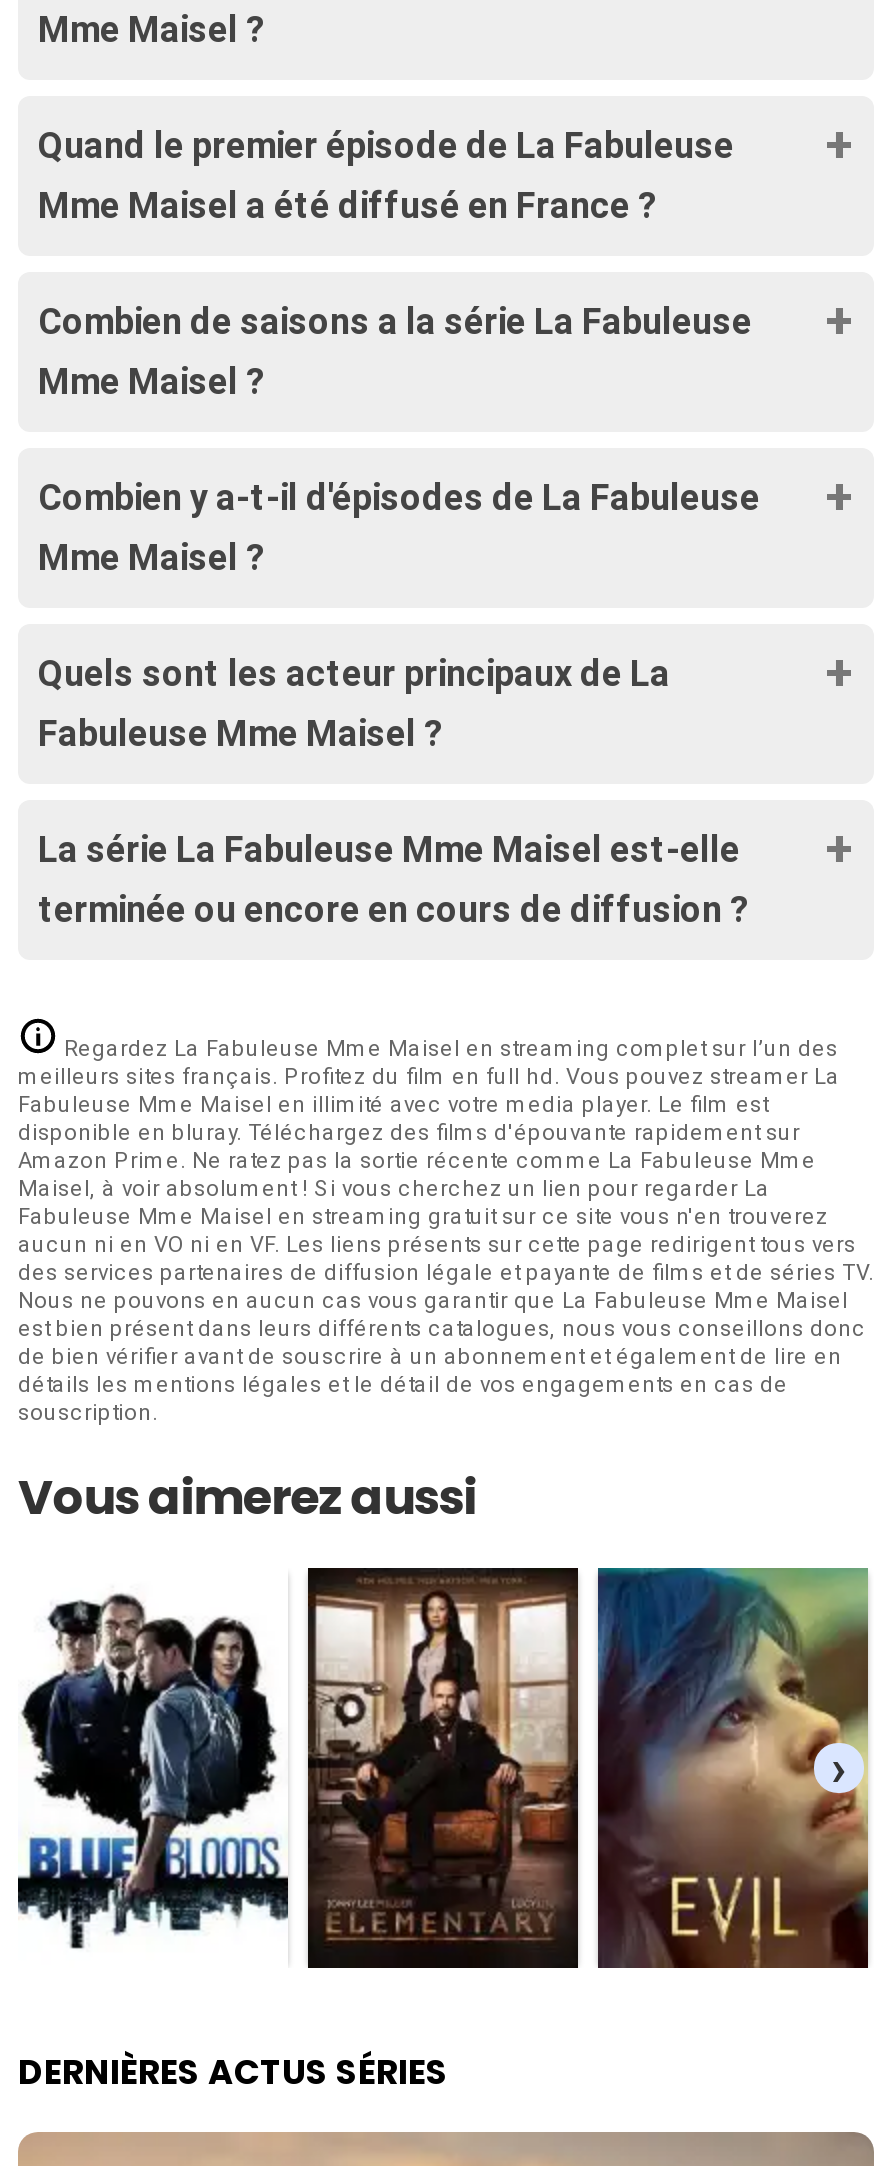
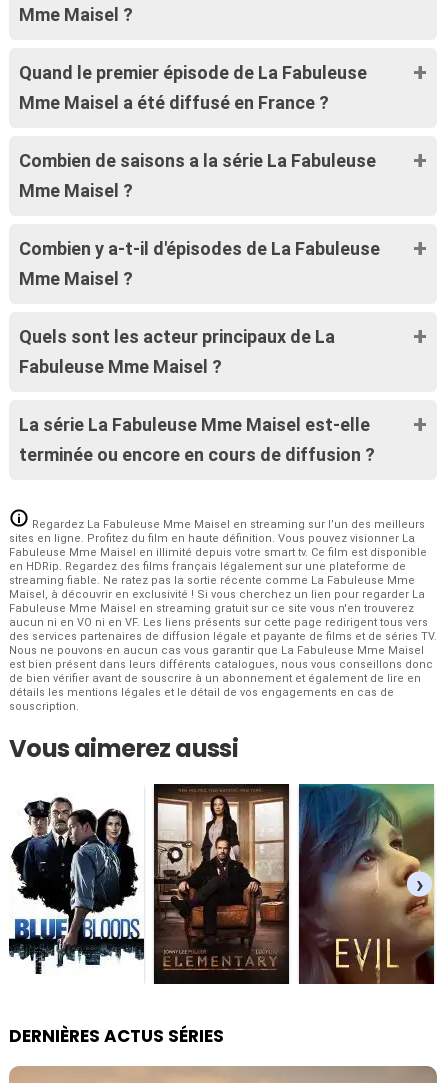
[18,1036,840,1202] Regardez La Fabuleuse Mme Maisel en streaming complet sur l’un des | meilleurs sites français. Profitez du film en full hd. Vous pouvez streamer La | Fabuleuse Mme Maisel en illimité avec votre media player. Le film est | disponible en bluray. Téléchargez des films d'épouvante rapidement sur | Amazon Prime. Ne ratez pas la sortie récente comme La Fabuleuse Mme | Maisel, à voir absolument ! Si vous cherchez un lien pour regarder La -> [9,518,427,601] Regardez La Fabuleuse Mme Maisel en streaming sur l’un des meilleurs | sites en ligne. Profitez du film en haute définition. Vous pouvez visionner La | Fabuleuse Mme Maisel en illimité depuis votre smart tv. Ce film est disponible | en HDRip. Regardez des films français légalement sur une plateforme de | streaming fiable. Ne ratez pas la sortie récente comme La Fabuleuse Mme | Maisel, à découvrir en exclusivité ! Si vous cherchez un lien pour regarder La

